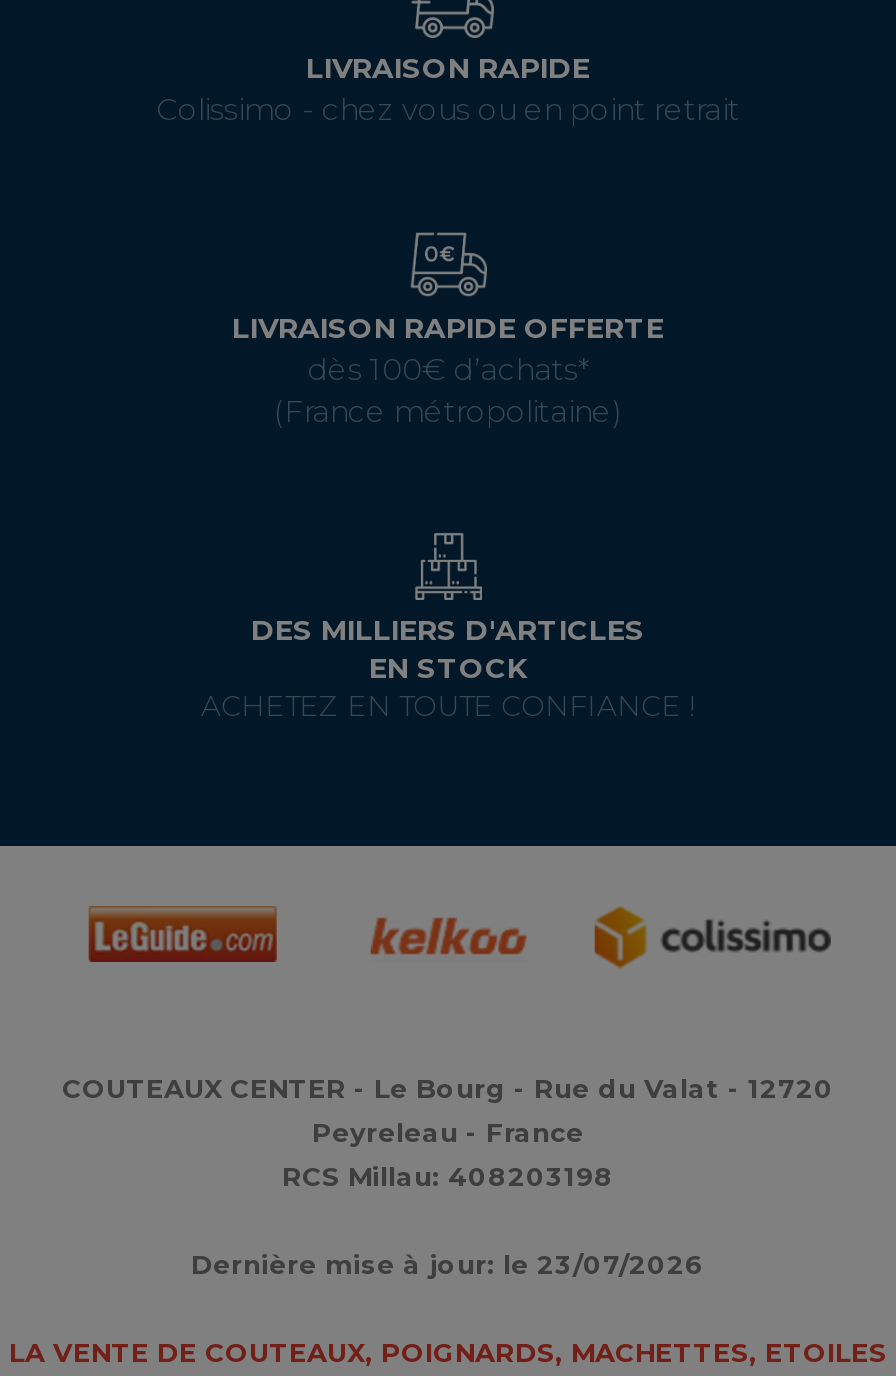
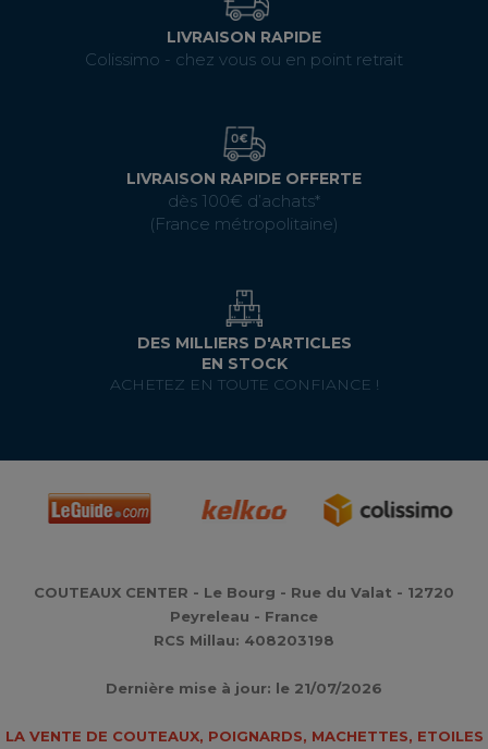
[191,1248,705,1280] Dernière mise à jour: le 23/07/2026 -> [106,679,382,697] Dernière mise à jour: le 21/07/2026

